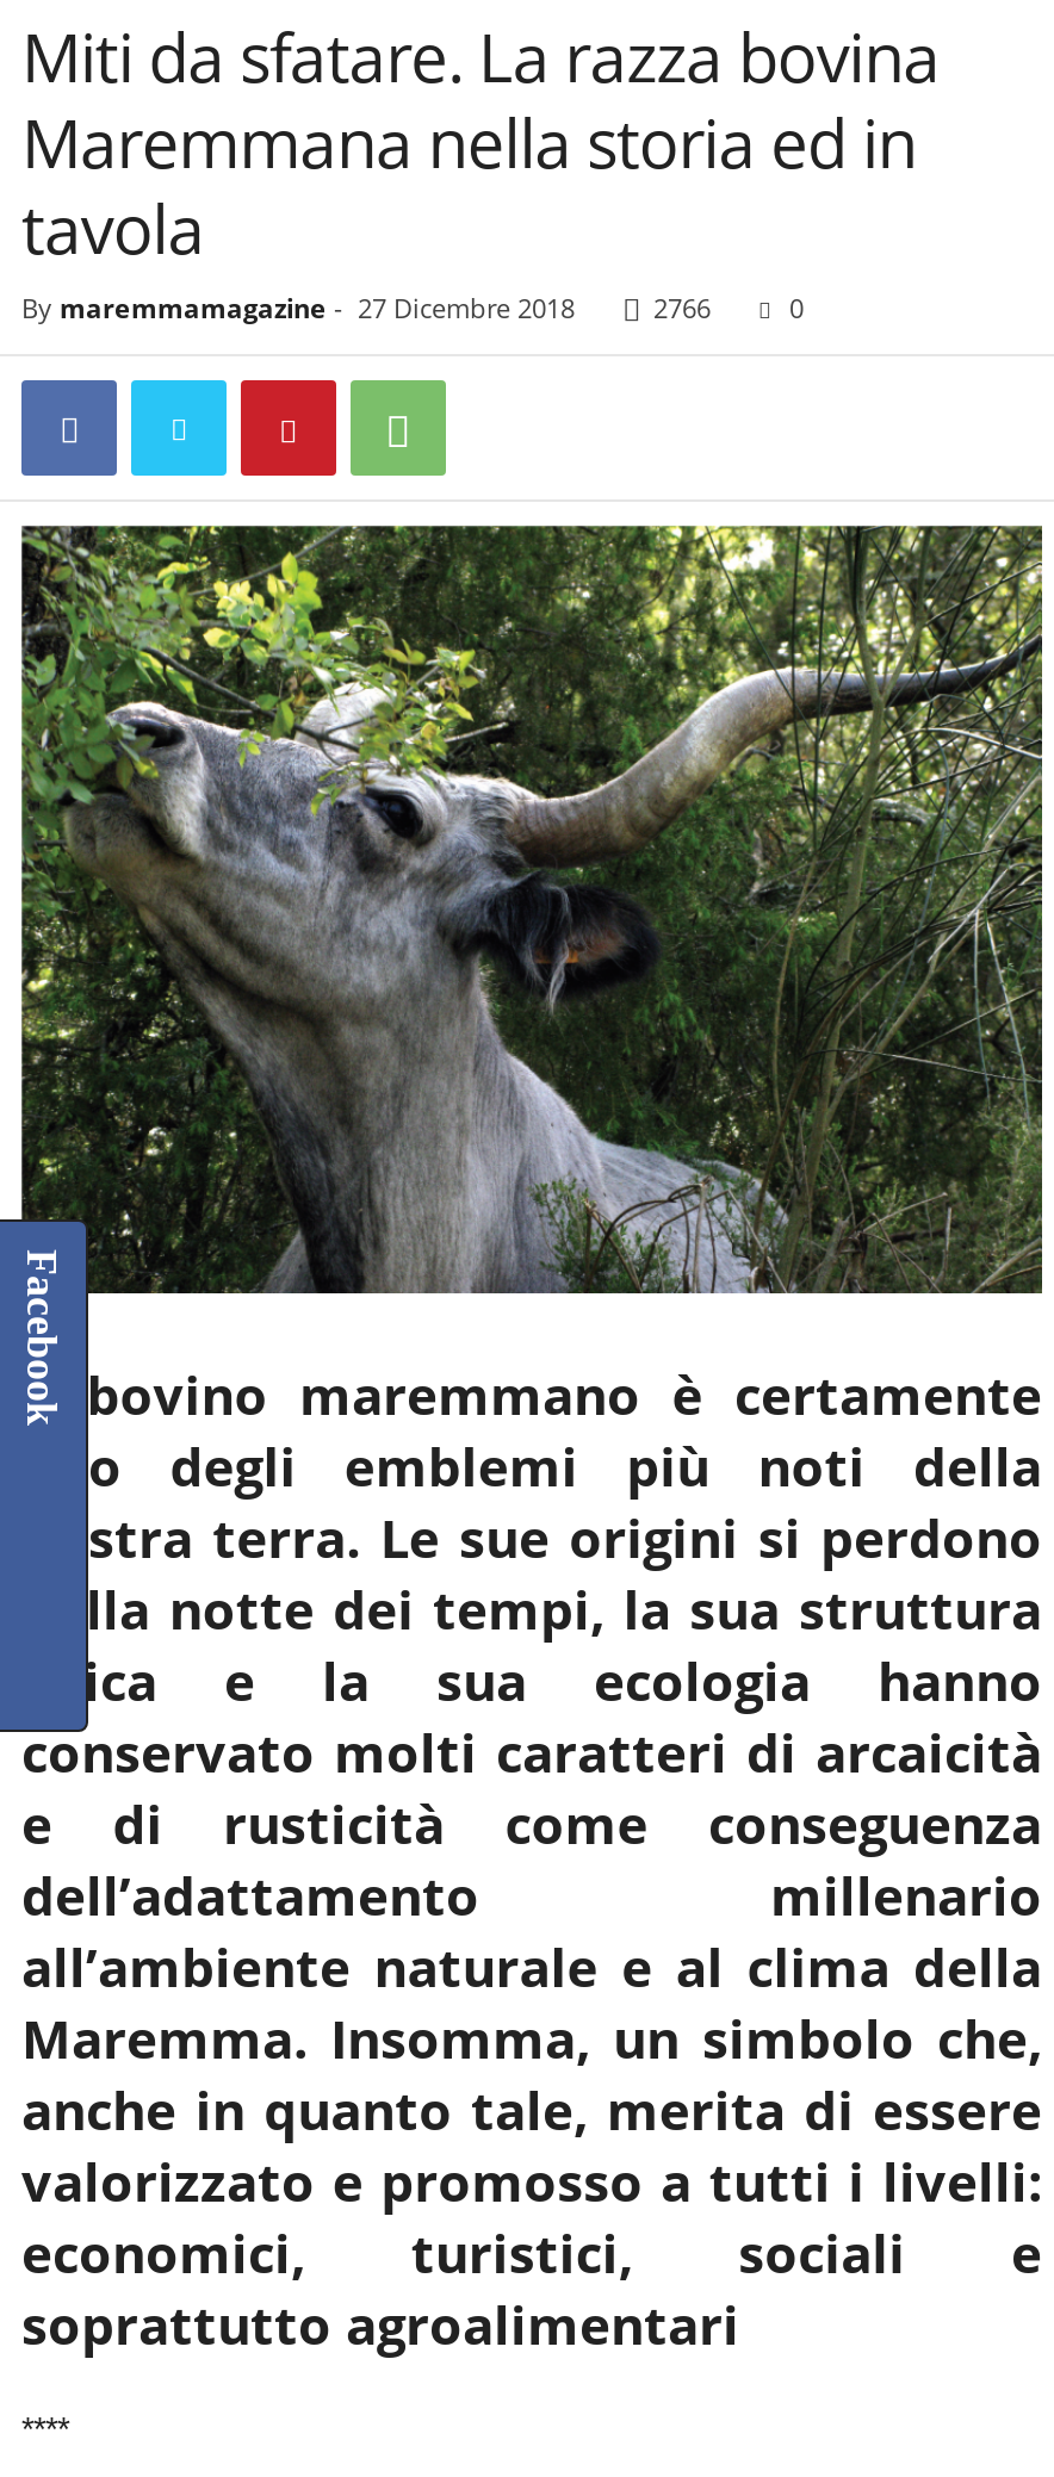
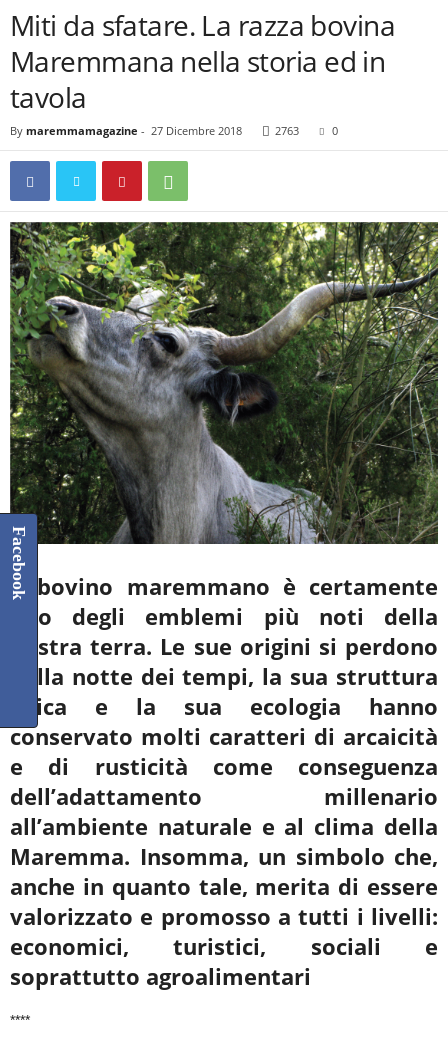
[653,290,711,325] 2766 -> [275,123,299,138] 2763

